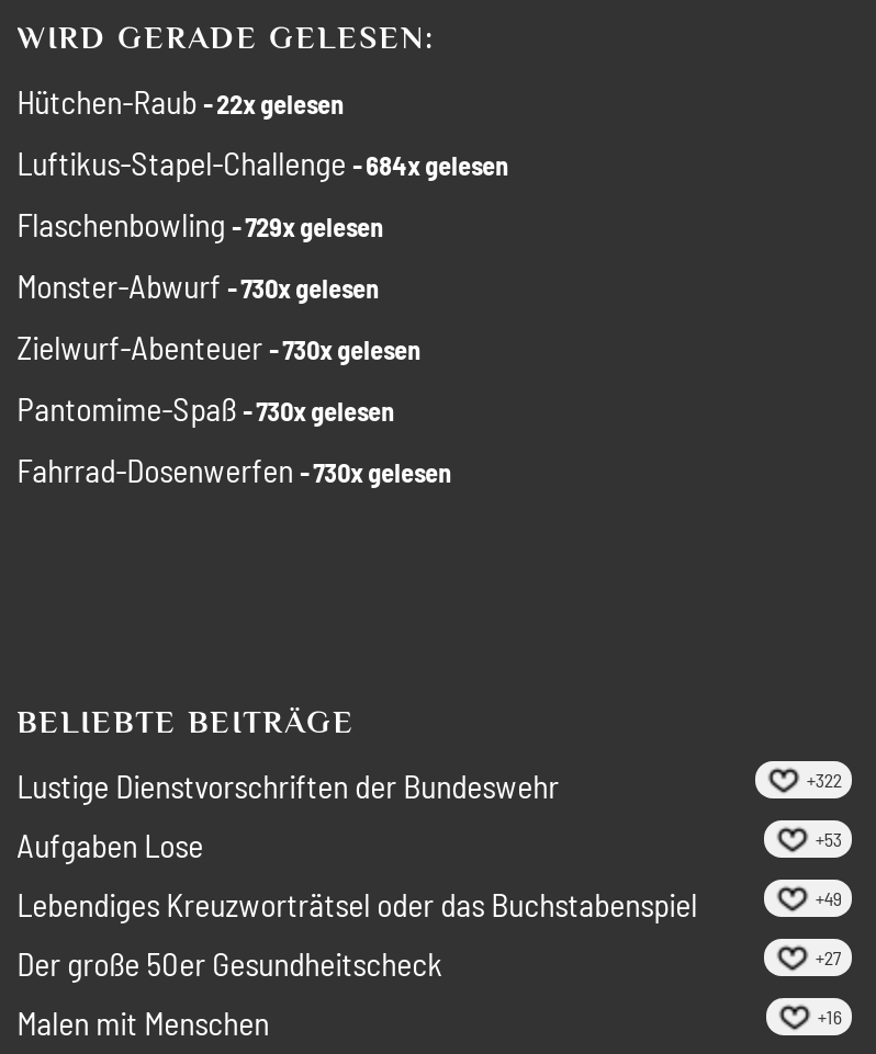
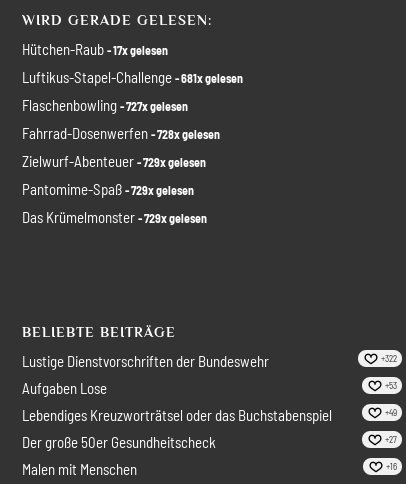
[17,82,344,122] Hütchen-Raub - 22x gelesen -> [22,40,168,58] Hütchen-Raub - 17x gelesen
[17,143,508,183] Luftikus-Stapel-Challenge - 684x gelesen -> [22,68,243,86] Luftikus-Stapel-Challenge - 681x gelesen
[17,205,383,244] Flaschenbowling - 729x gelesen -> [22,96,188,114] Flaschenbowling - 727x gelesen
[17,266,379,306] Monster-Abwurf - 730x gelesen -> [22,124,220,142] Fahrrad-Dosenwerfen - 728x gelesen
[17,328,421,367] Zielwurf-Abenteuer - 730x gelesen -> [22,152,206,170] Zielwurf-Abenteuer - 729x gelesen
[17,389,394,429] Pantomime-Spaß - 730x gelesen -> [22,180,194,198] Pantomime-Spaß - 729x gelesen
[17,451,451,490] Fahrrad-Dosenwerfen - 730x gelesen -> [22,208,207,226] Das Krümelmonster - 729x gelesen

